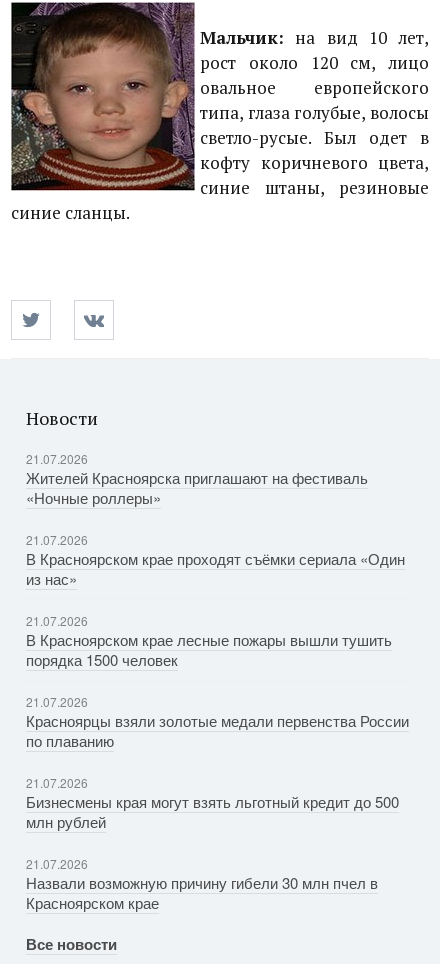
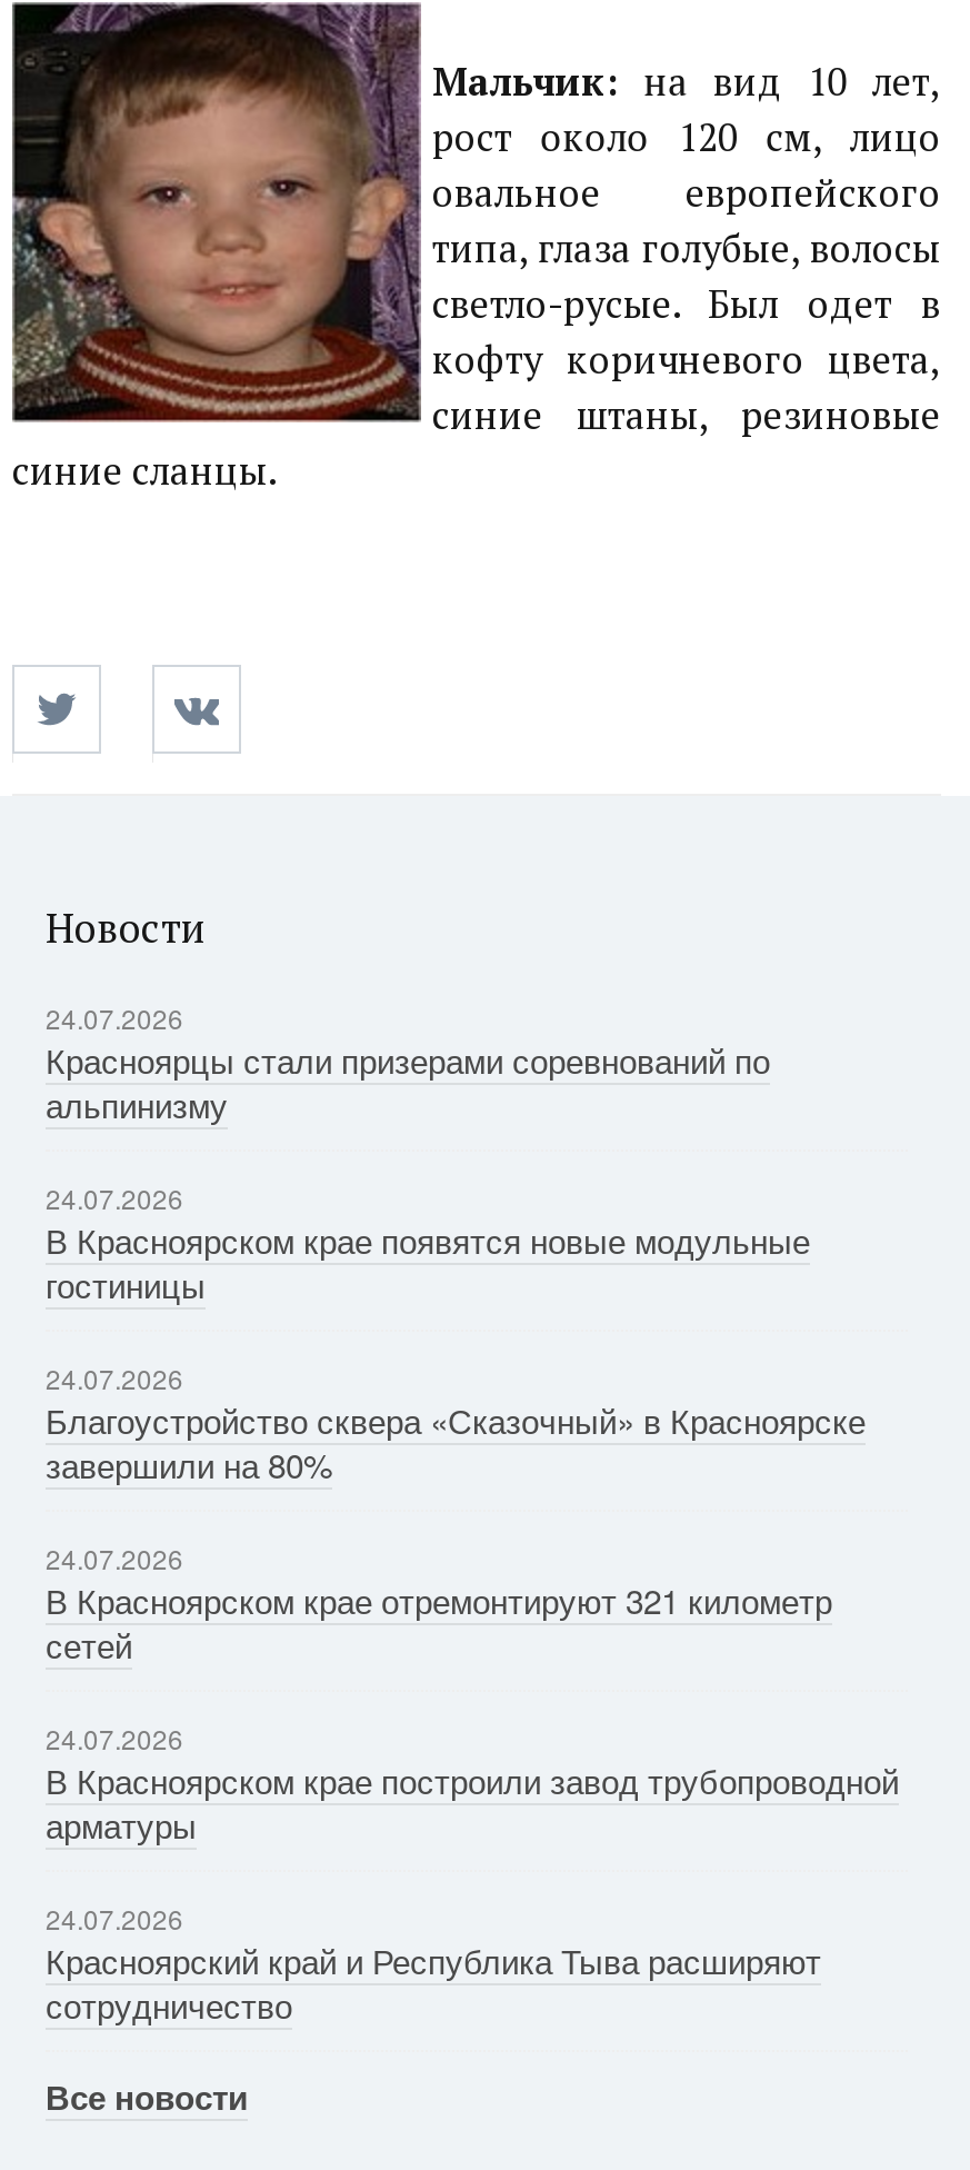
[26,450,368,508] 21.07.2026 | Жителей Красноярска приглашают на фестиваль | «Ночные роллеры» -> [46,998,770,1127] 24.07.2026 | Красноярцы стали призерами соревнований по | альпинизму
[26,531,405,589] 21.07.2026 | В Красноярском крае проходят съёмки сериала «Один | из нас» -> [46,1178,810,1307] 24.07.2026 | В Красноярском крае появятся новые модульные | гостиницы
[26,612,392,670] 21.07.2026 | В Красноярском крае лесные пожары вышли тушить | порядка 1500 человек -> [46,1358,866,1487] 24.07.2026 | Благоустройство сквера «Сказочный» в Красноярске | завершили на 80%
[26,693,409,751] 21.07.2026 | Красноярцы взяли золотые медали первенства России | по плаванию -> [46,1539,832,1668] 24.07.2026 | В Красноярском крае отремонтируют 321 километр | сетей
[26,774,399,832] 21.07.2026 | Бизнесмены края могут взять льготный кредит до 500 | млн рублей -> [46,1719,899,1848] 24.07.2026 | В Красноярском крае построили завод трубопроводной | арматуры
[26,855,378,913] 21.07.2026 | Назвали возможную причину гибели 30 млн пчел в | Красноярском крае -> [46,1899,821,2028] 24.07.2026 | Красноярский край и Республика Тыва расширяют | сотрудничество

